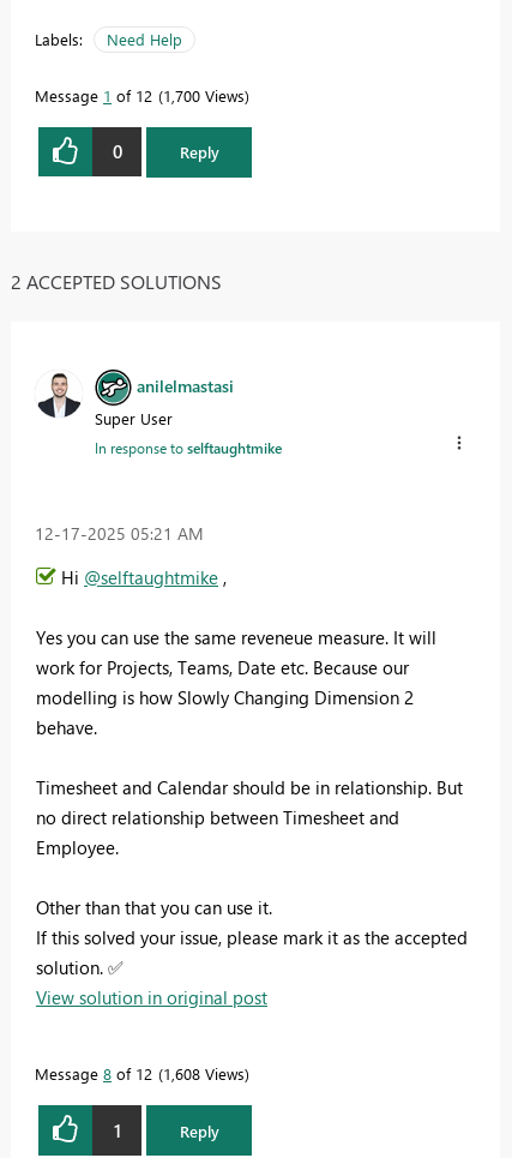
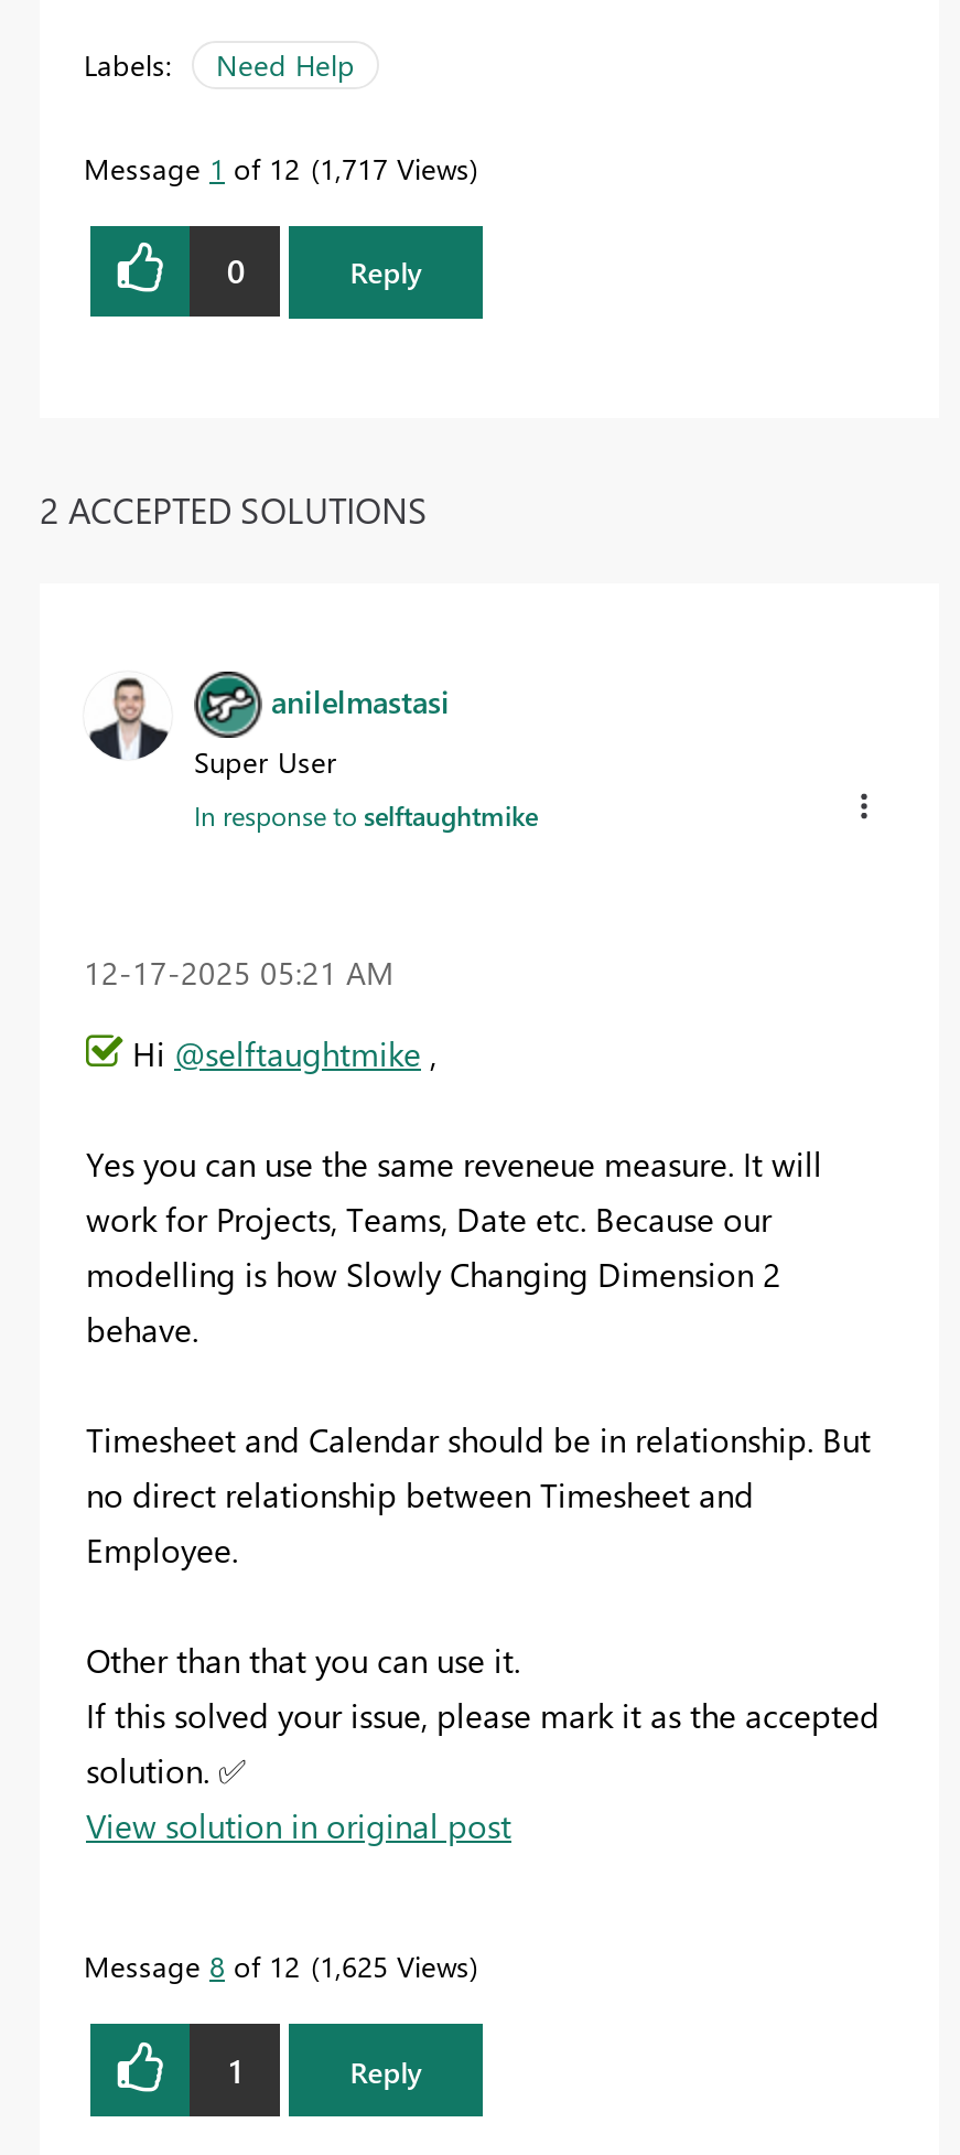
[35,85,245,105] Message 1 of 12 1,700 Views -> [84,148,470,186] Message 1 of 12 1,717 Views
[35,1063,245,1084] Message 8 of 12 1,608 Views -> [84,1947,470,1984] Message 8 of 12 1,625 Views

